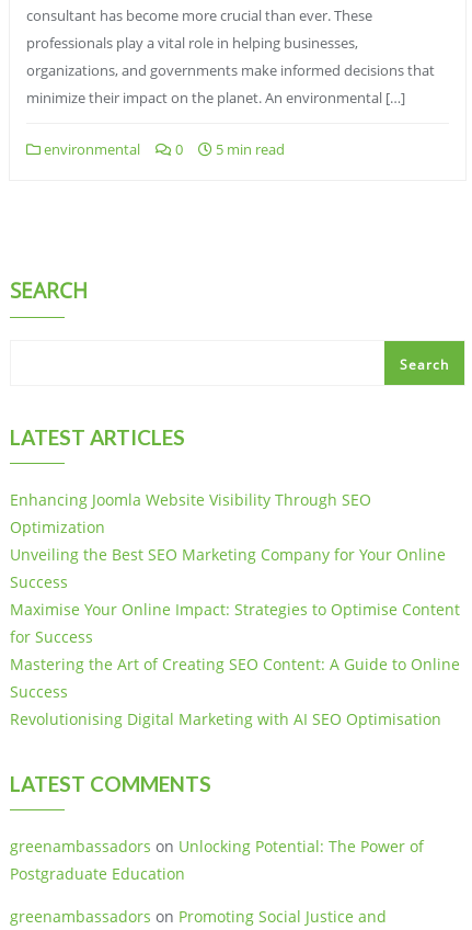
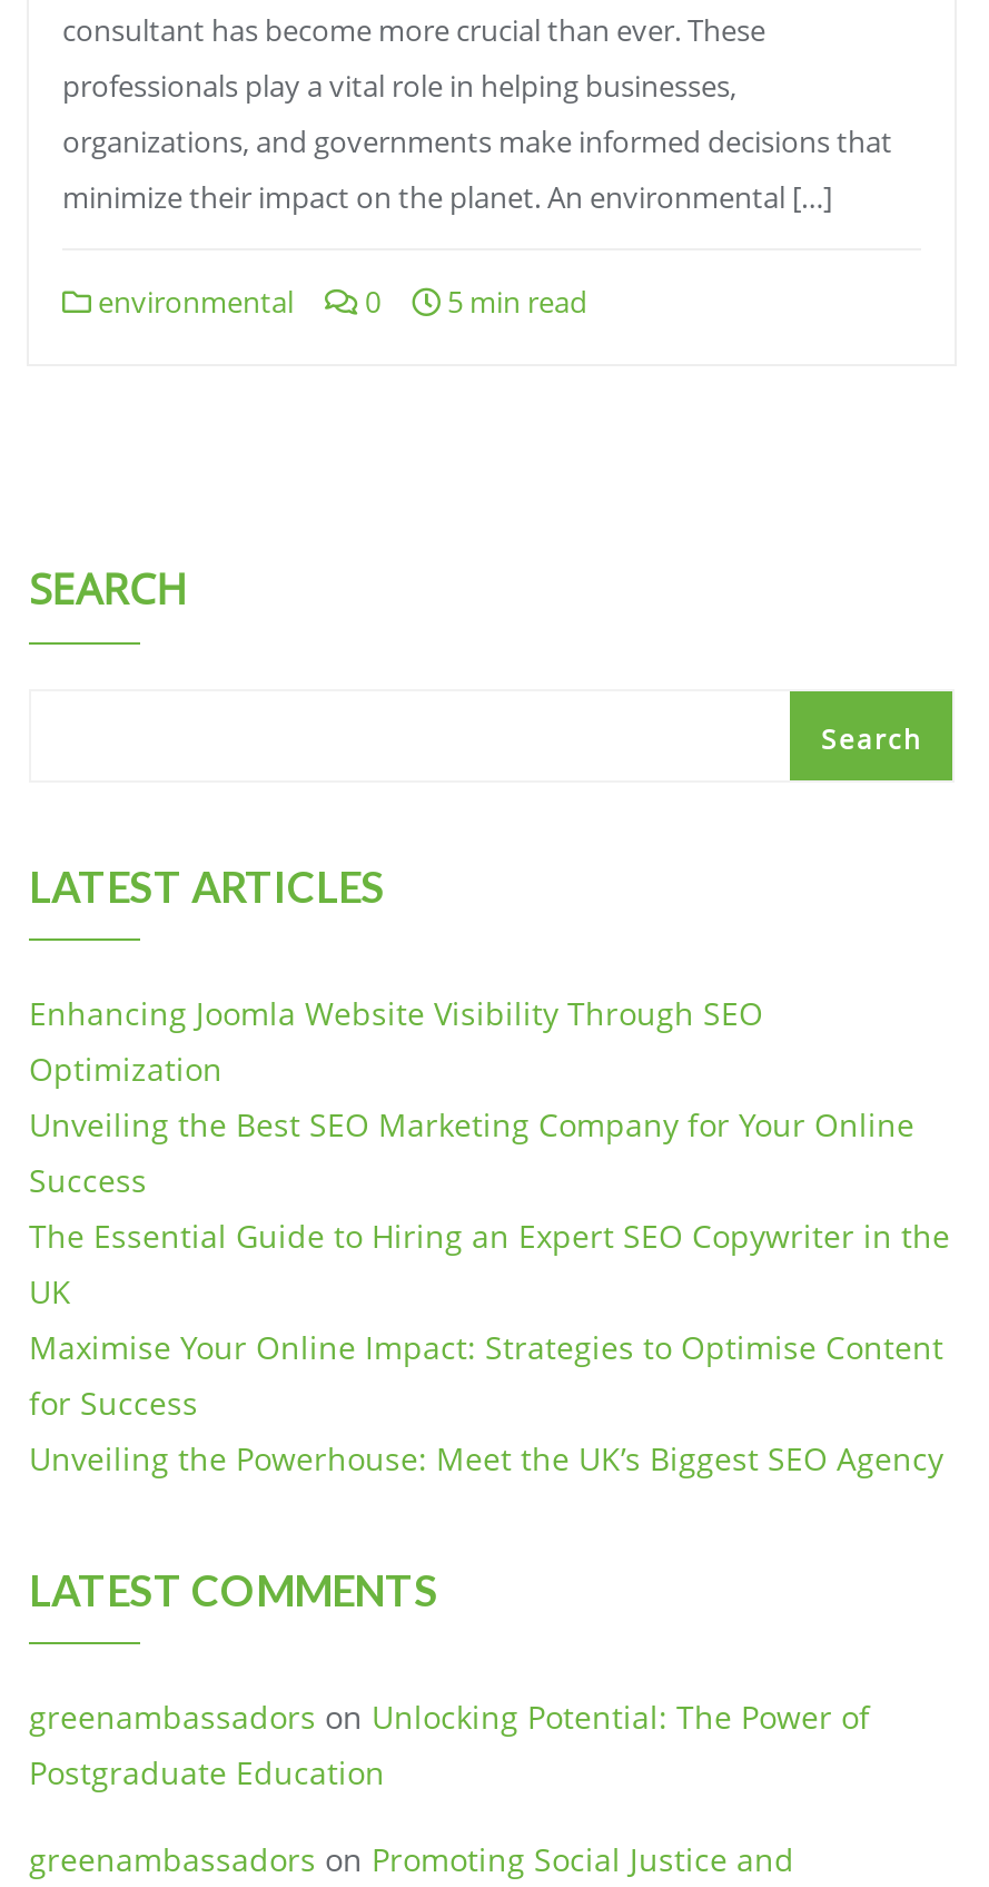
none -> [29,1215,950,1313] The Essential Guide to Hiring an Expert SEO Copywriter in the | UK
moved [10,599,460,647] -> [29,1326,943,1424]: Maximise Your Online Impact: Strategies to Optimise Content | for Success
[10,654,460,729] Mastering the Art of Creating SEO Content: A Guide to Online | Success | Revolutionising Digital Marketing with AI SEO Optimisation -> [29,1437,943,1480] Unveiling the Powerhouse: Meet the UK’s Biggest SEO Agency

